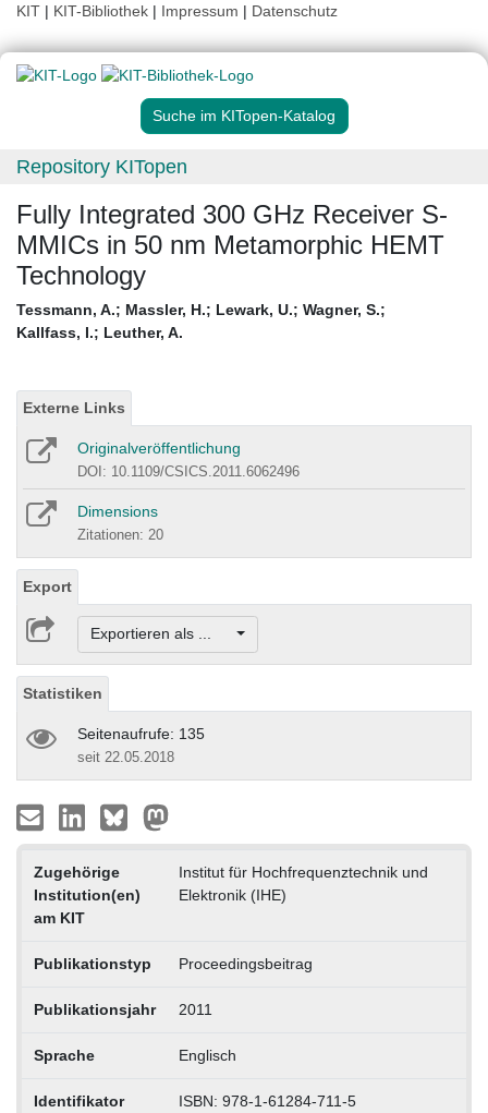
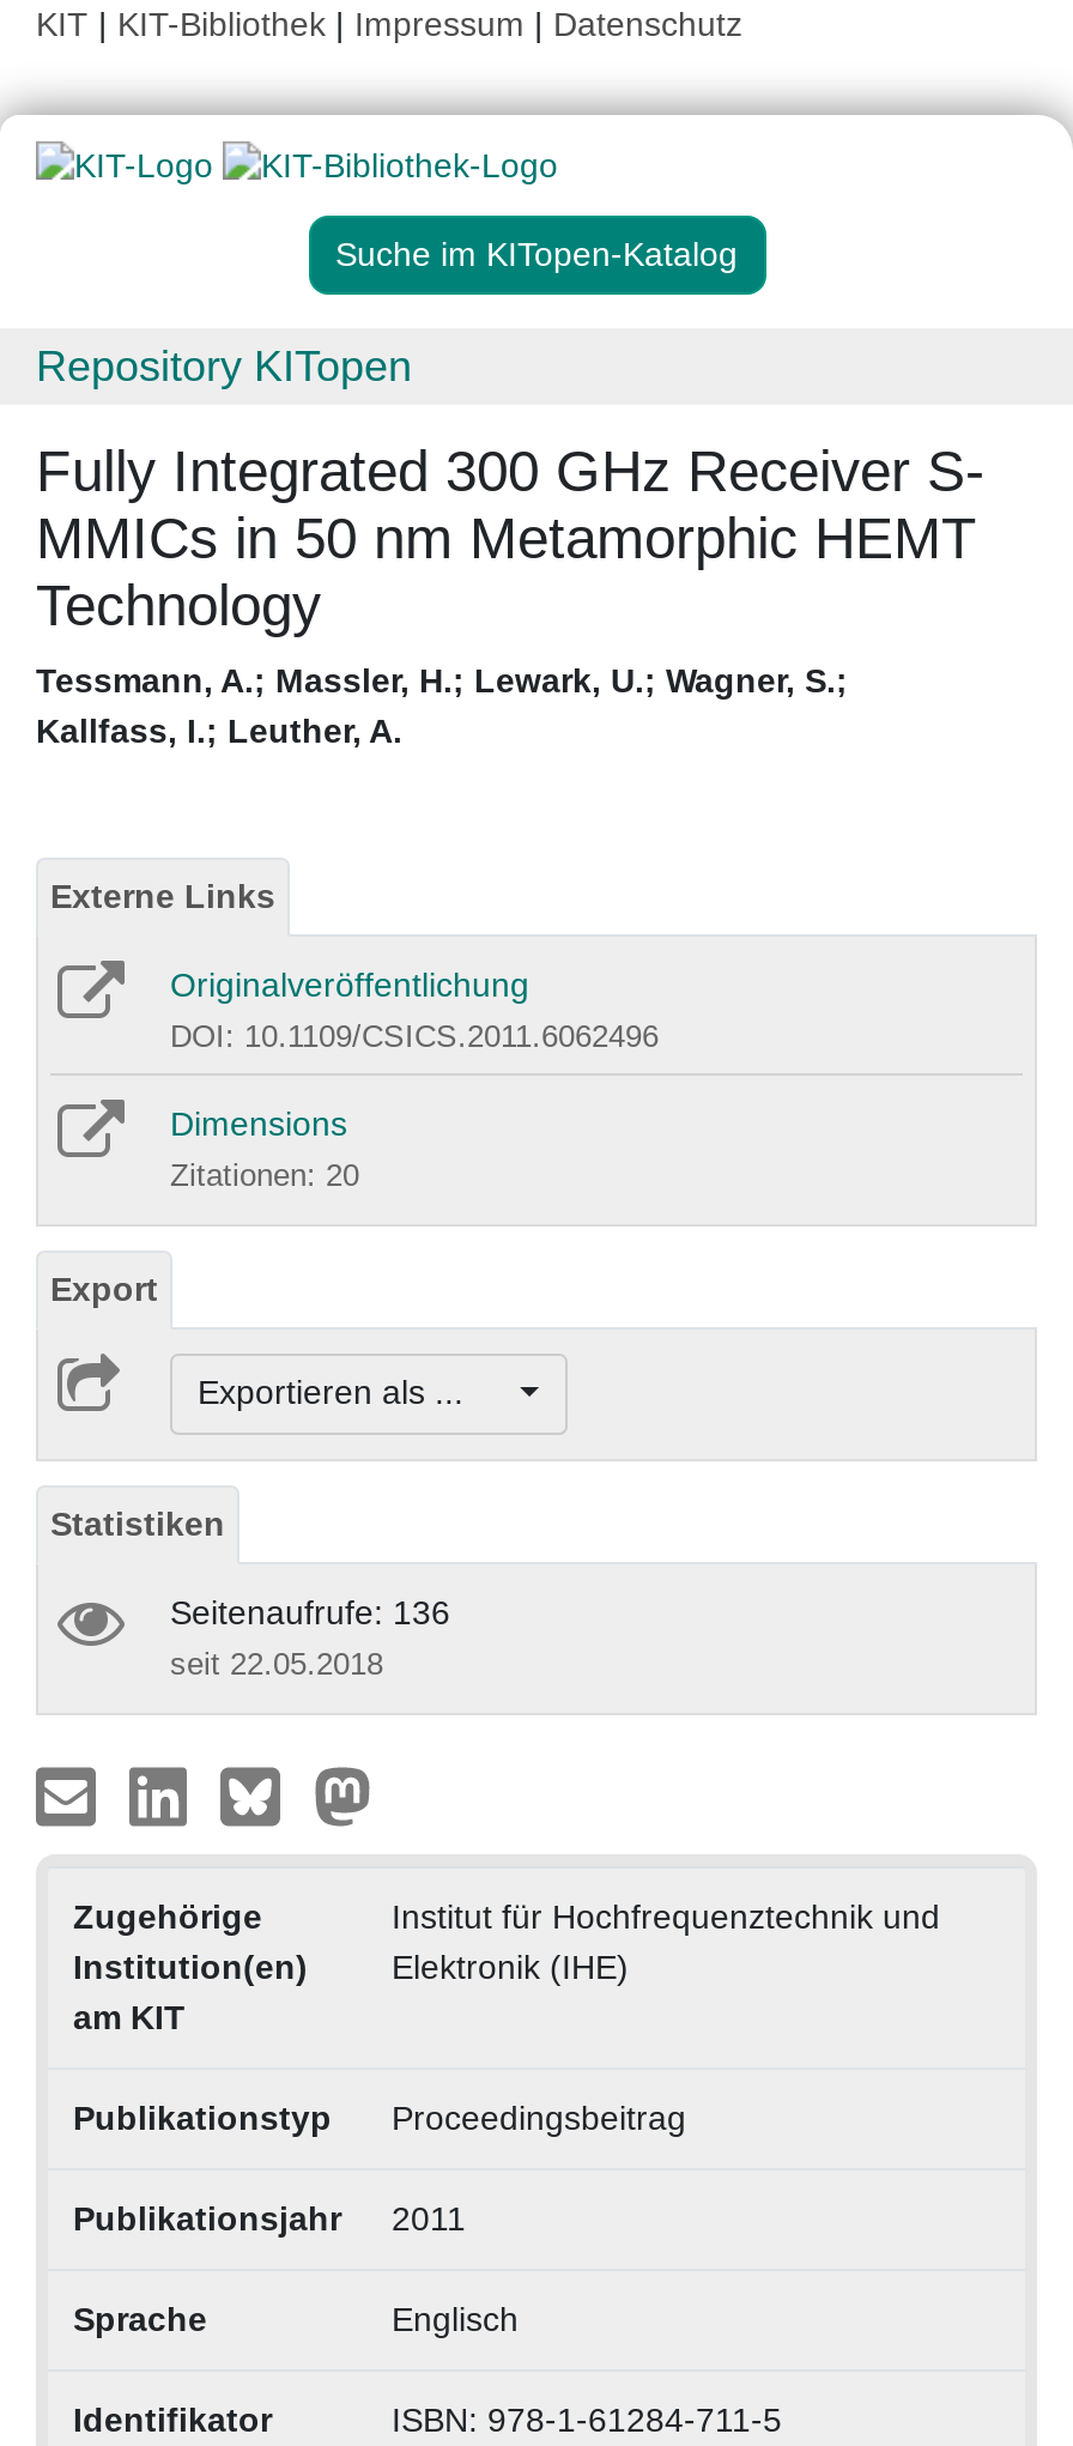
[77,724,205,742] Seitenaufrufe: 135 -> [170,1592,450,1630] Seitenaufrufe: 136

